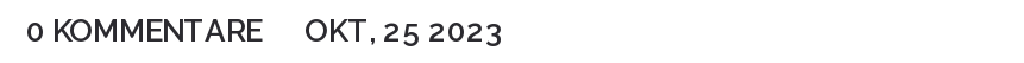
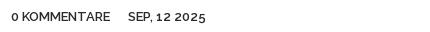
[26,12,504,48] 0 KOMMENTARE OKT, 25 2023 -> [11,8,206,23] 0 KOMMENTARE SEP, 12 2025

